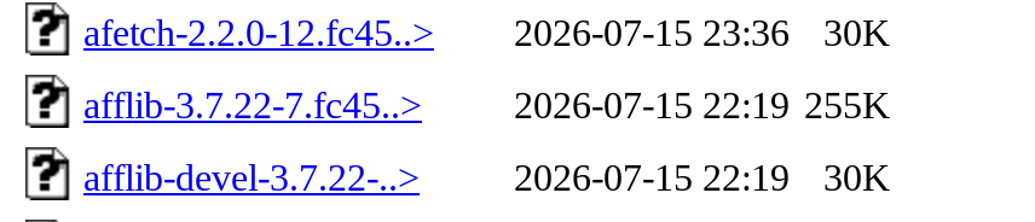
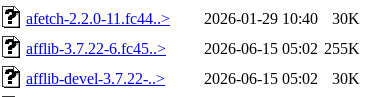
[83,12,790,53] afetch-2.2.0-12.fc45..> | 2026-07-15 23:36 -> [26,10,318,27] afetch-2.2.0-11.fc44..> | 2026-01-29 10:40
[83,84,891,125] afflib-3.7.22-7.fc45..> | 2026-07-15 22:19 255K -> [26,40,360,57] afflib-3.7.22-6.fc45..> | 2026-06-15 05:02 255K
[514,157,891,198] 2026-07-15 22:19 30K -> [204,70,360,87] 2026-06-15 05:02 30K

